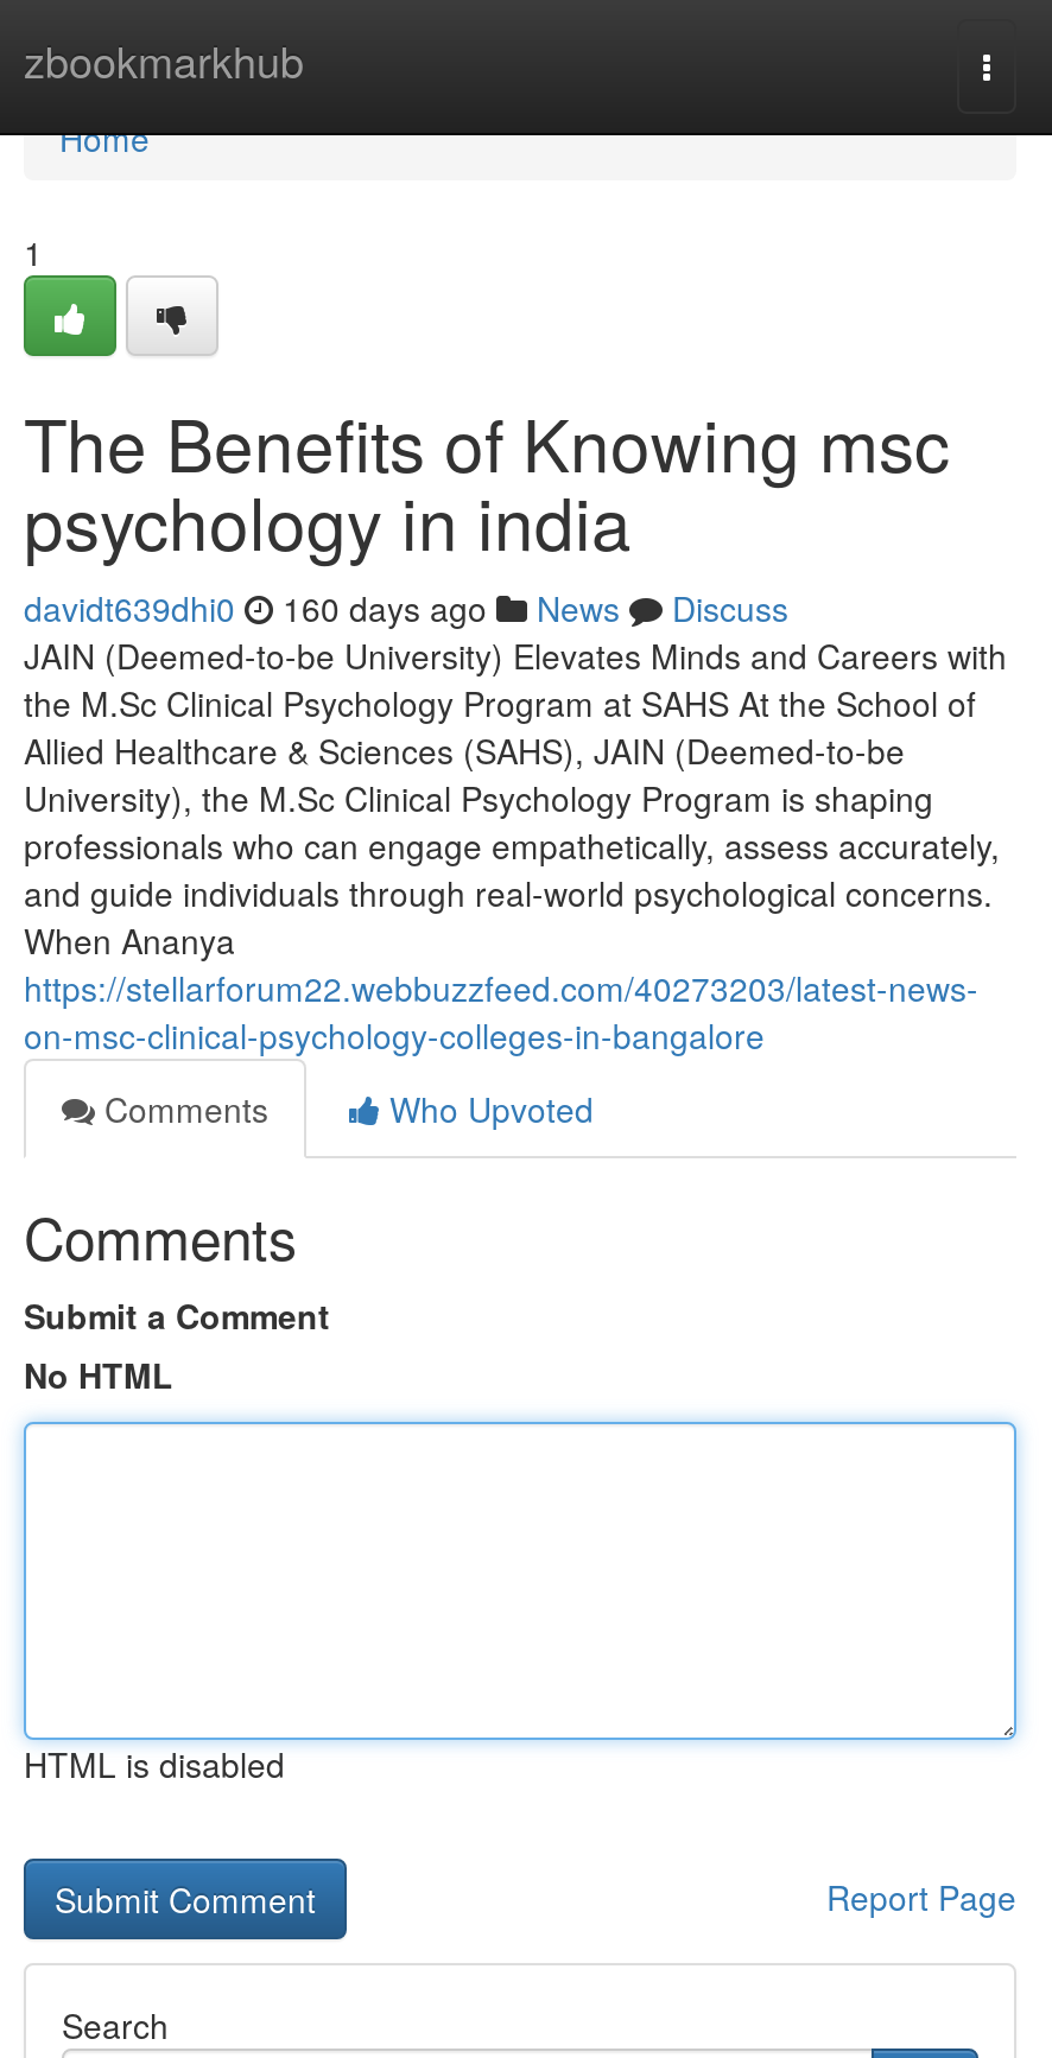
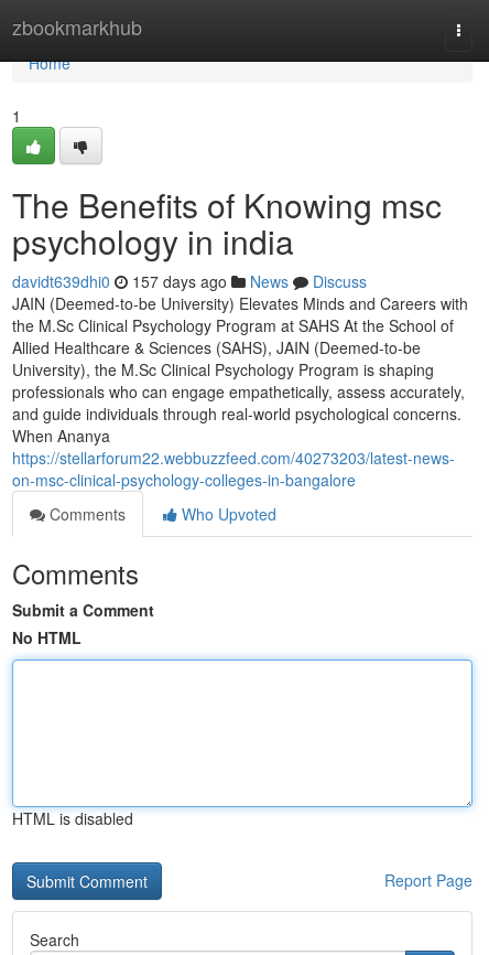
[24,584,788,631] davidt639dhi0 160 days ago News Discuss -> [12,270,367,292] davidt639dhi0 157 days ago News Discuss

